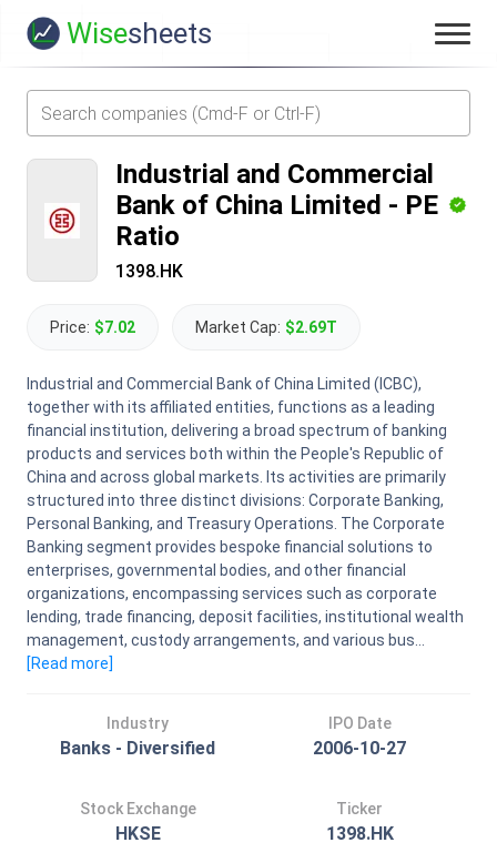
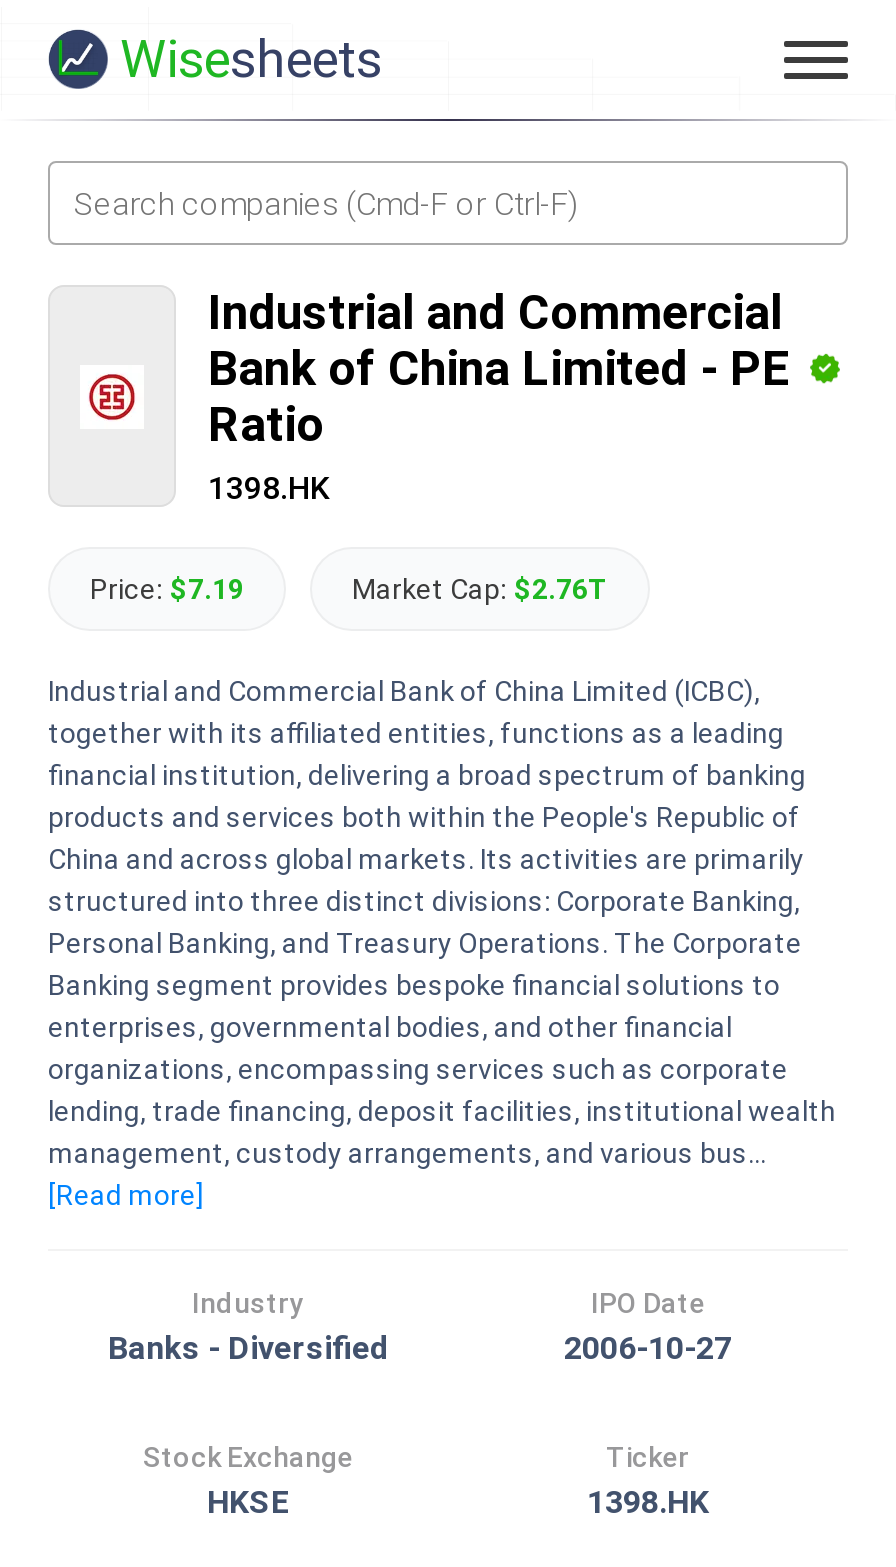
[50,318,135,336] Price: $7.02 -> [90,573,244,605] Price: $7.19
[195,318,337,336] Market Cap: $2.69T -> [352,573,608,605] Market Cap: $2.76T

